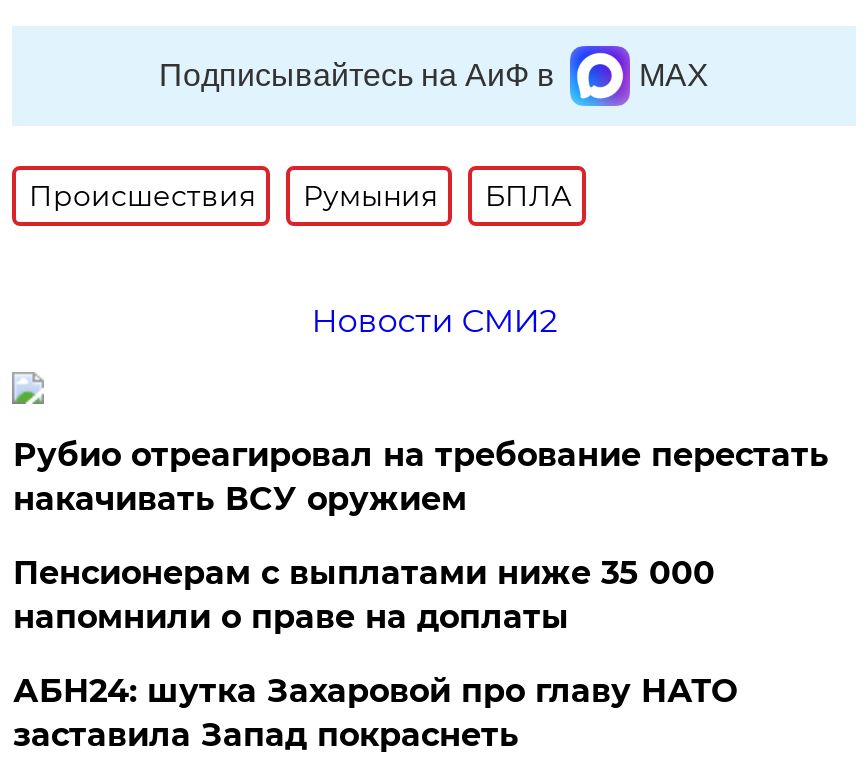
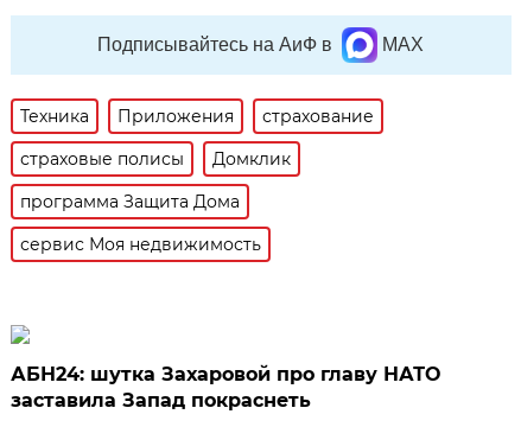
[29,178,571,214] Происшествия | Румыния | БПЛА -> [21,106,374,127] Техника | Приложения | страхование
[311,302,557,340] Новости СМИ2 -> [21,149,291,170] страховые полисы | Домклик
[13,436,829,518] Рубио отреагировал на требование перестать | накачивать ВСУ оружием -> [21,191,240,213] программа Защита Дома
[13,554,715,636] Пенсионерам с выплатами ниже 35 000 | напомнили о праве на доплаты -> [21,234,262,255] сервис Моя недвижимость

